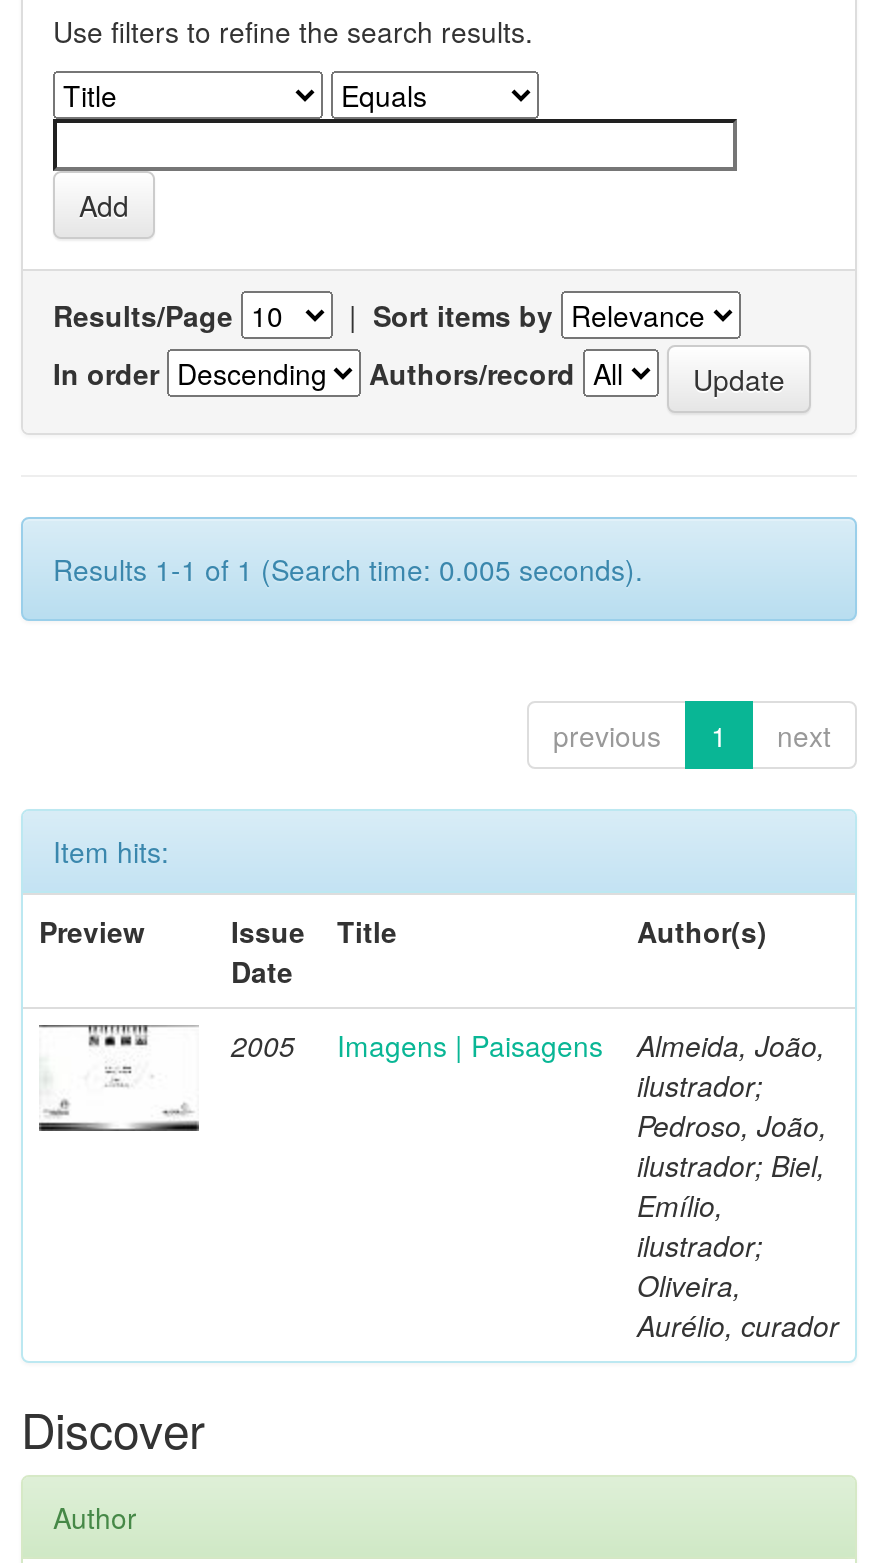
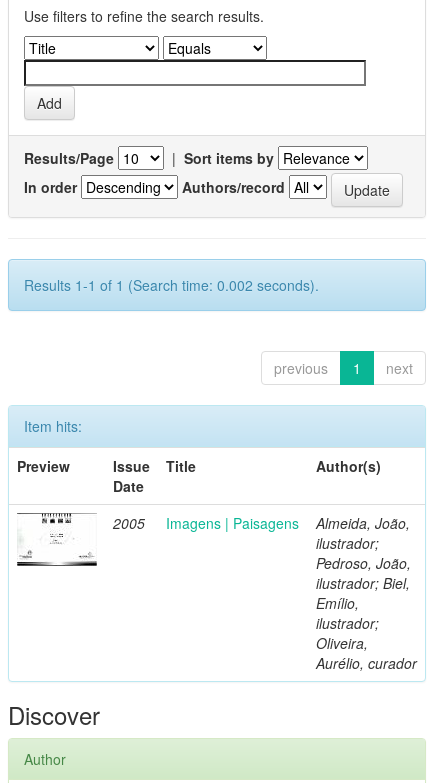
[53,548,643,588] Results 1-1 of 1 (Search time: 0.005 seconds). -> [24,275,319,295] Results 1-1 of 1 (Search time: 0.002 seconds).

